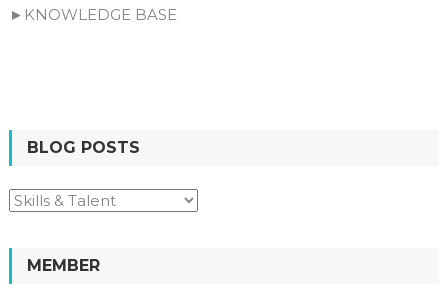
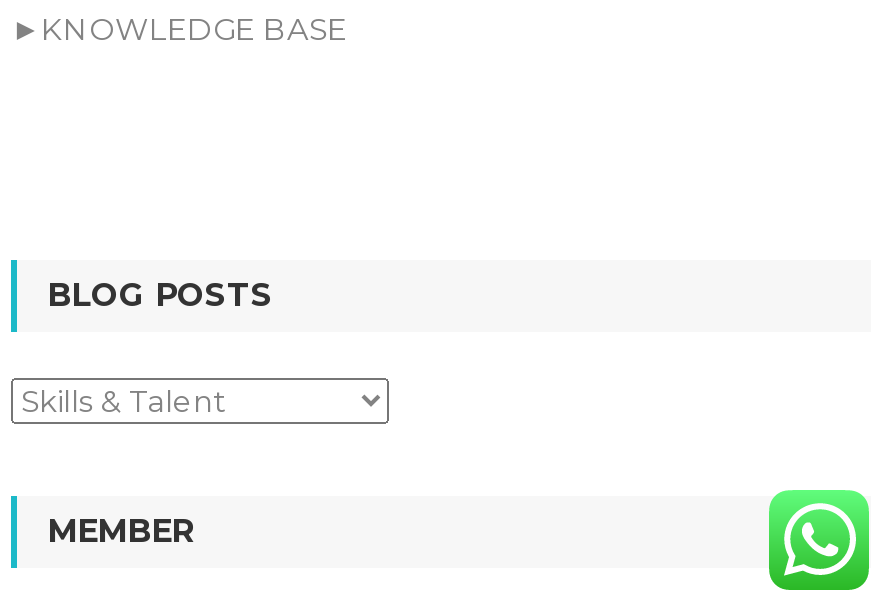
none -> [767,488,871,592] [image]

